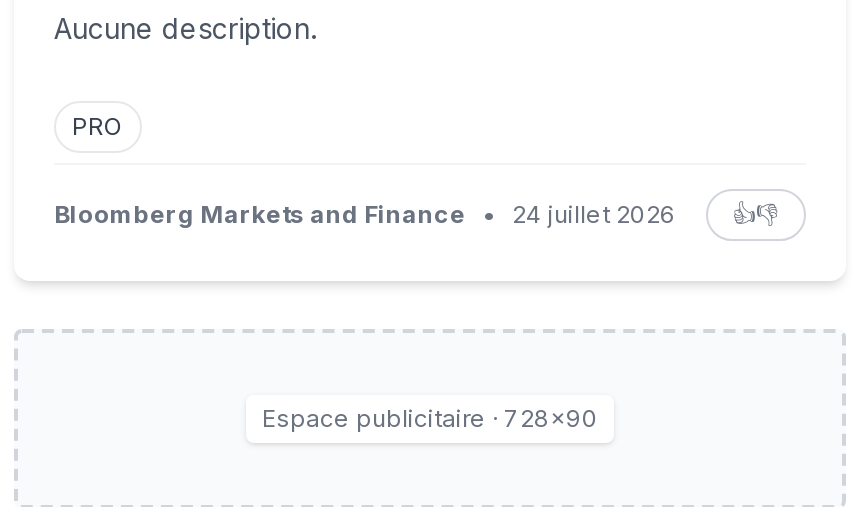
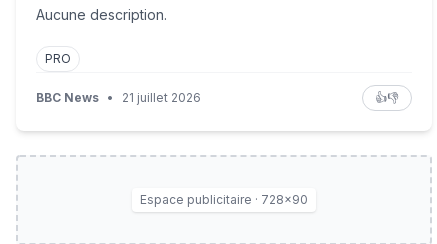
[54,199,676,229] Bloomberg Markets and Finance • 24 juillet 2026 -> [36,90,201,105] BBC News • 21 juillet 2026

